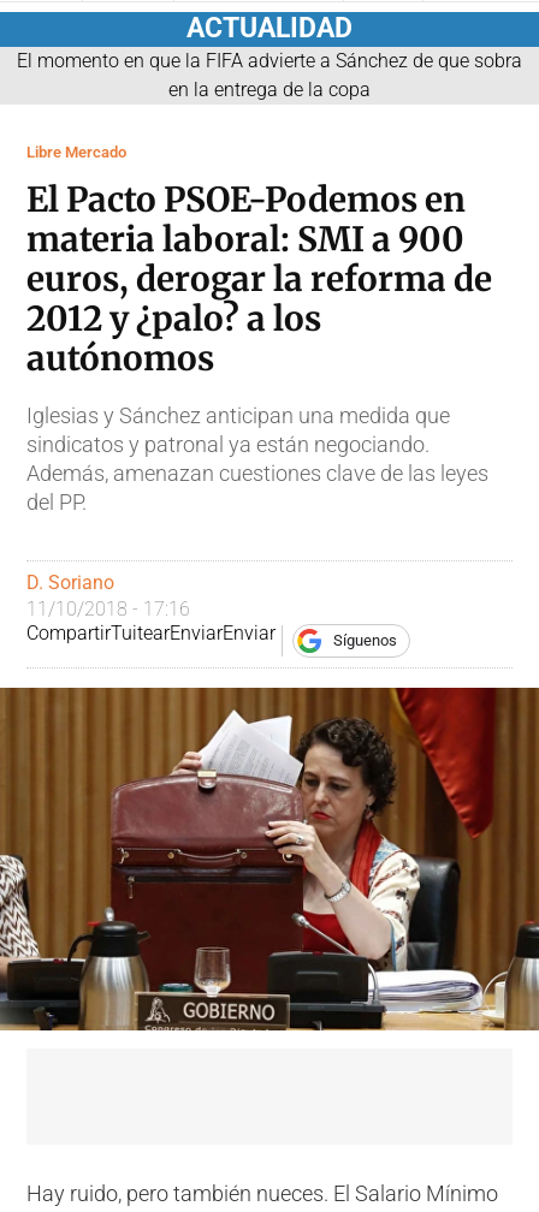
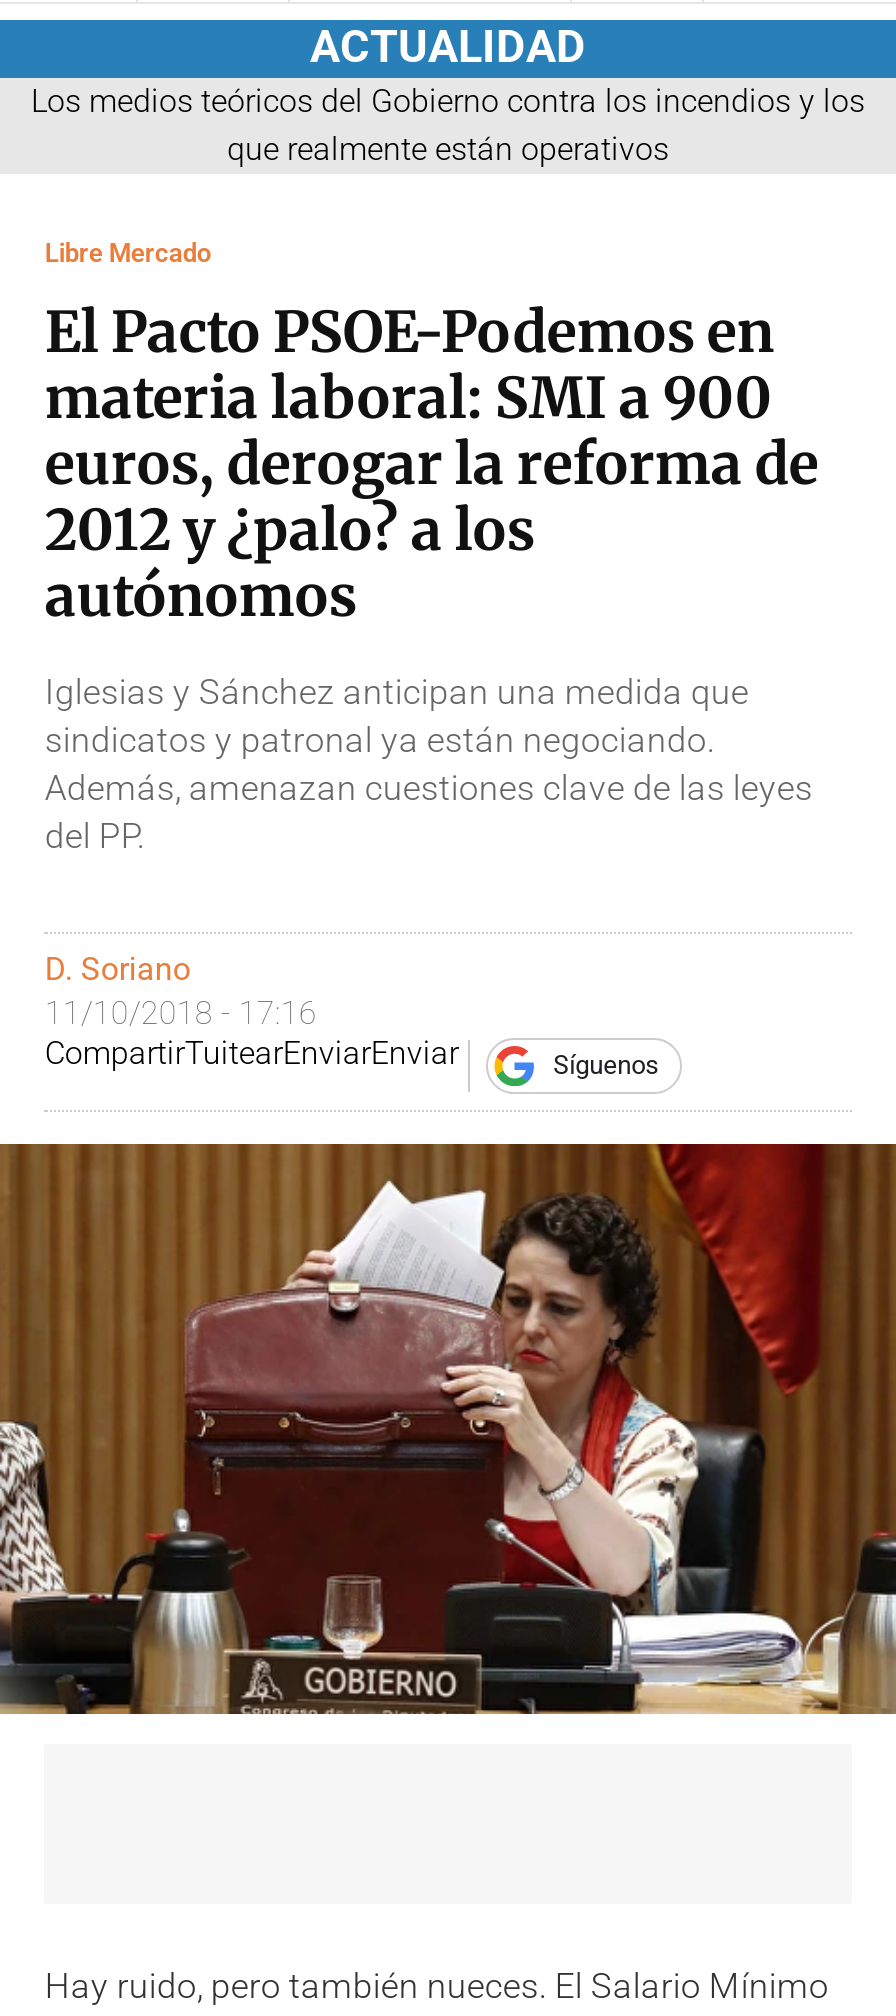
[17,49,522,101] El momento en que la FIFA advierte a Sánchez de que sobra | en la entrega de la copa -> [31,81,865,167] Los medios teóricos del Gobierno contra los incendios y los | que realmente están operativos

